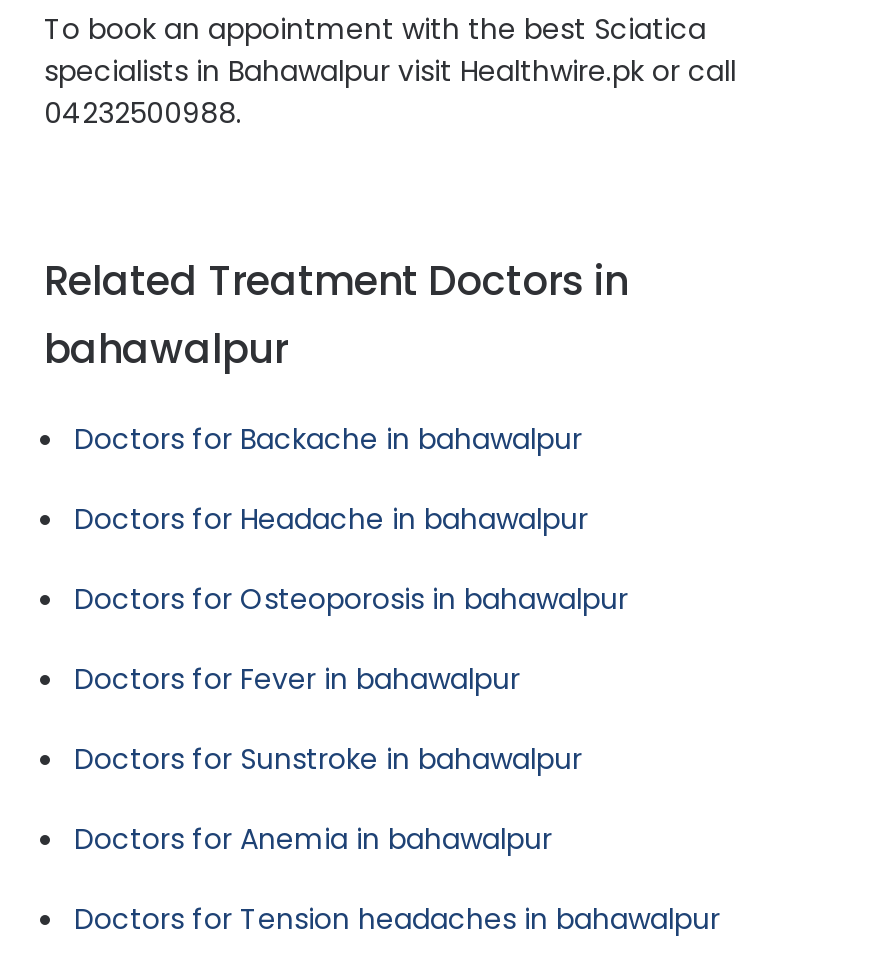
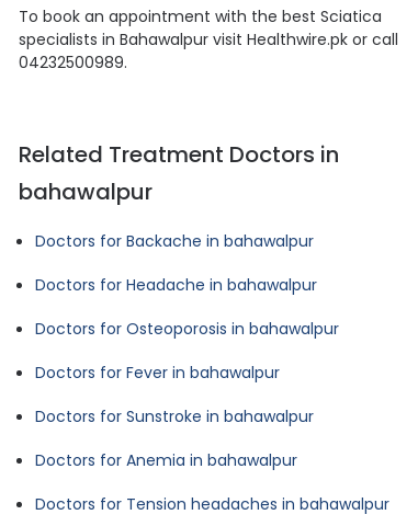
[44,93,242,133] 04232500988. -> [19,52,127,74] 04232500989.

